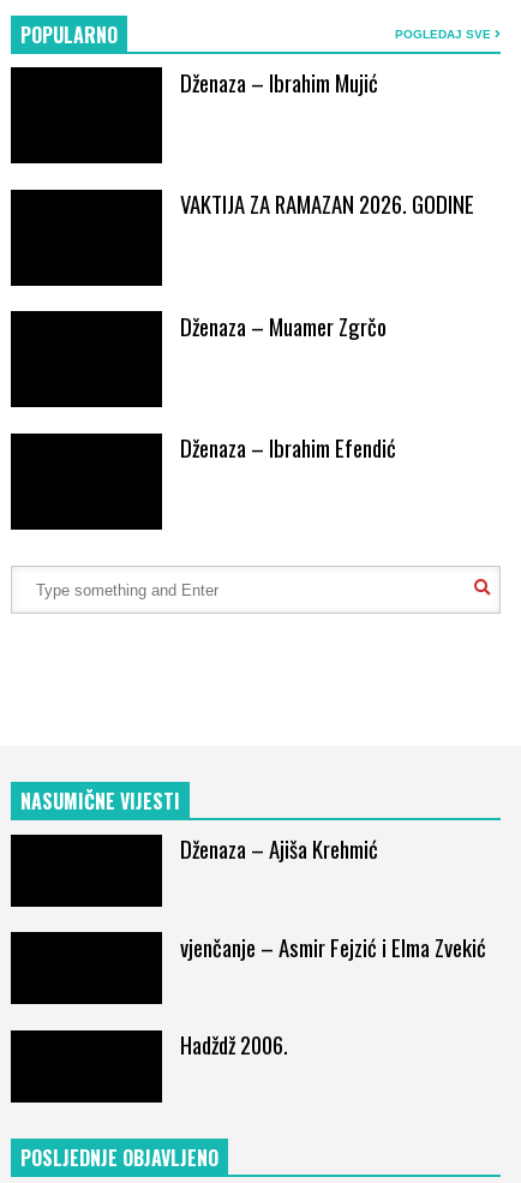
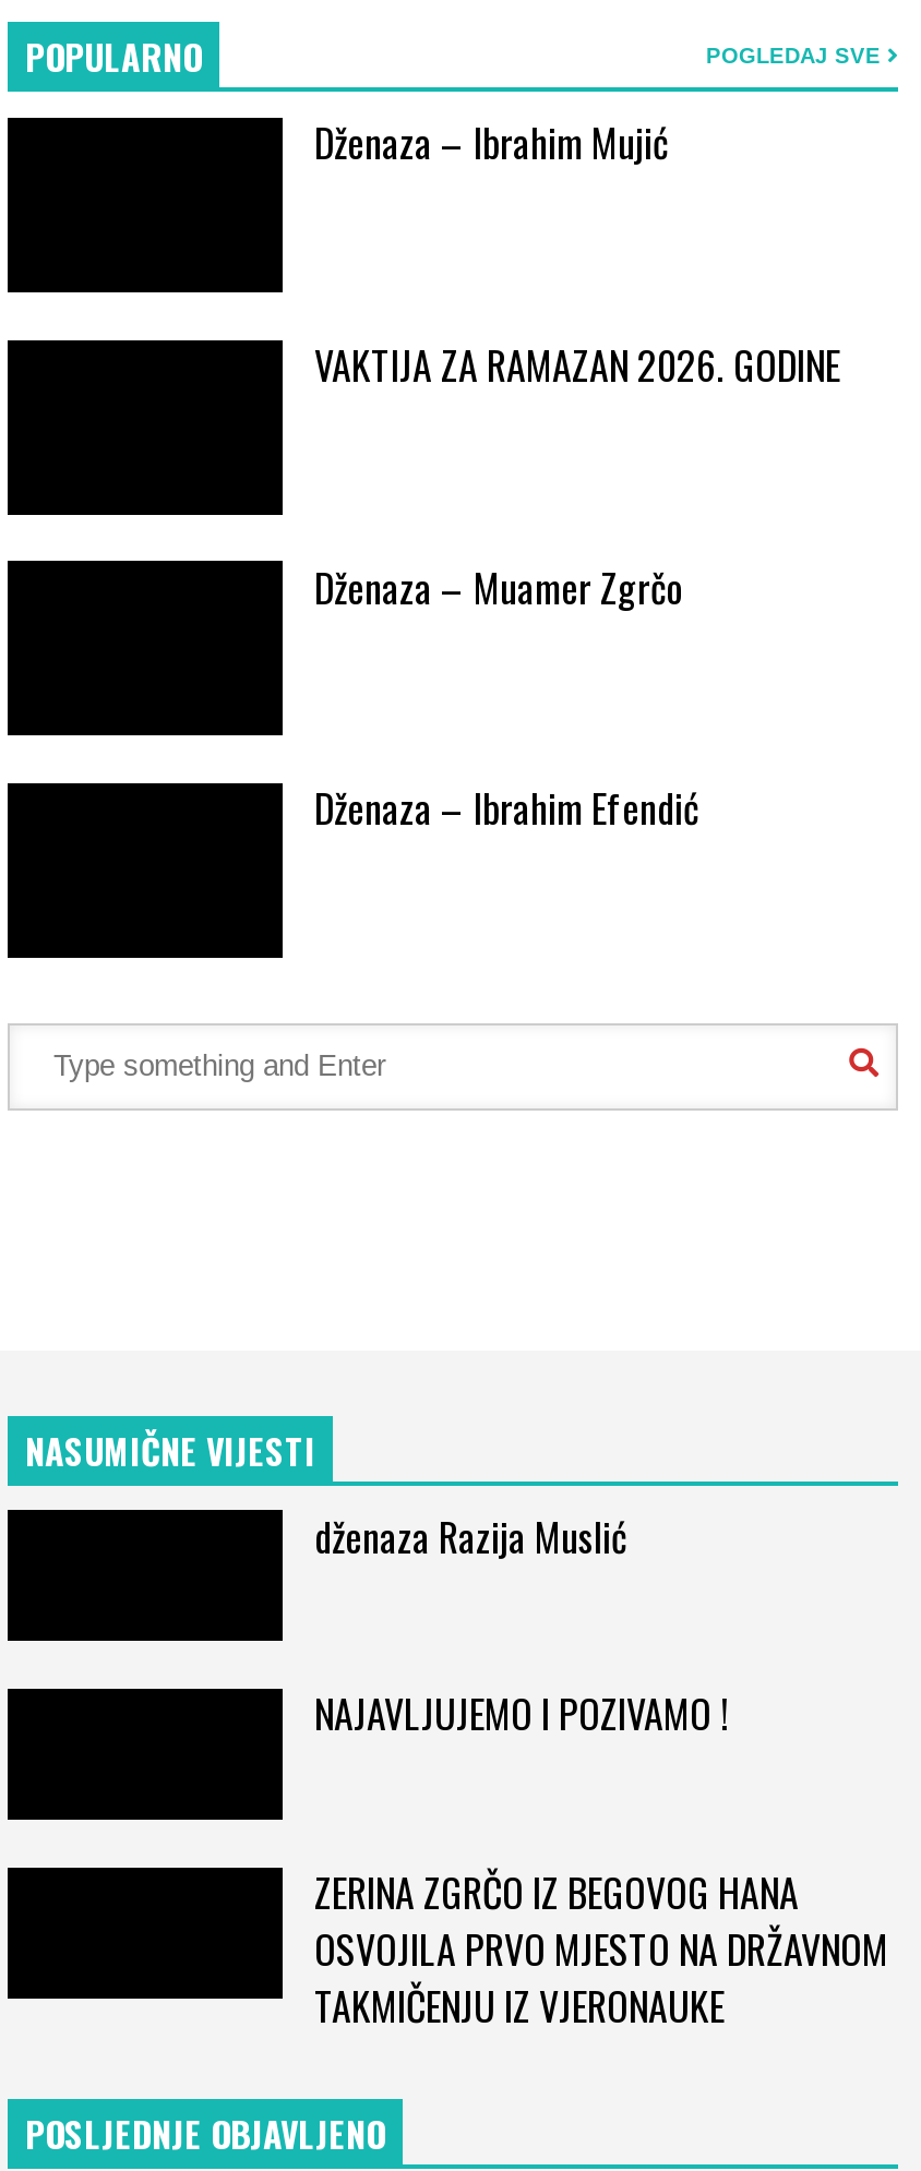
[179,832,378,865] Dženaza – Ajiša Krehmić -> [314,1508,626,1564] dženaza Razija Muslić
[179,930,486,963] vjenčanje – Asmir Fejzić i Elma Zvekić -> [314,1686,729,1742] NAJAVLJUJEMO I POZIVAMO !
[179,1028,288,1061] Hadždž 2006. -> [314,1864,888,2034] ZERINA ZGRČO IZ BEGOVOG HANA | OSVOJILA PRVO MJESTO NA DRŽAVNOM | TAKMIČENJU IZ VJERONAUKE

